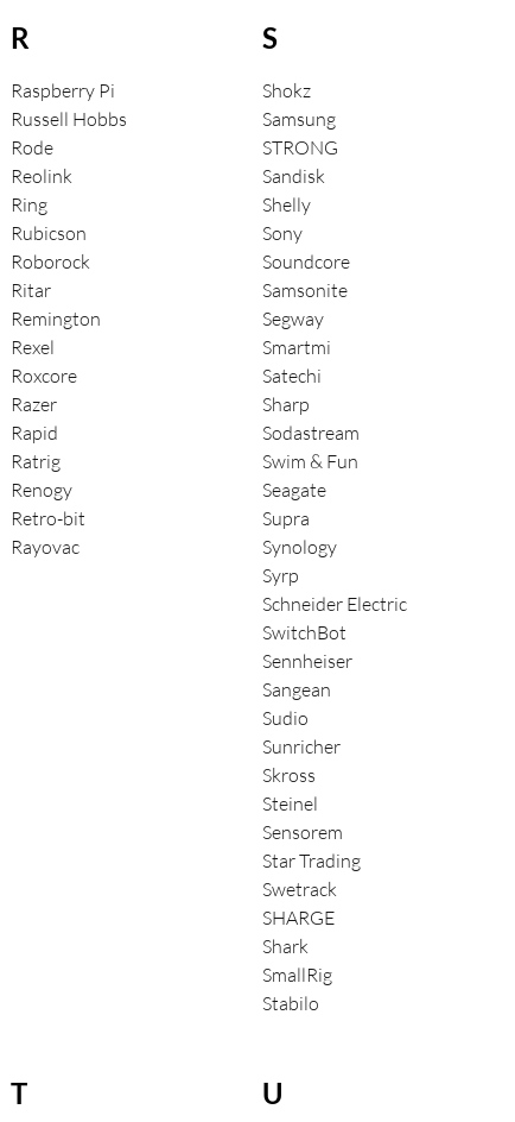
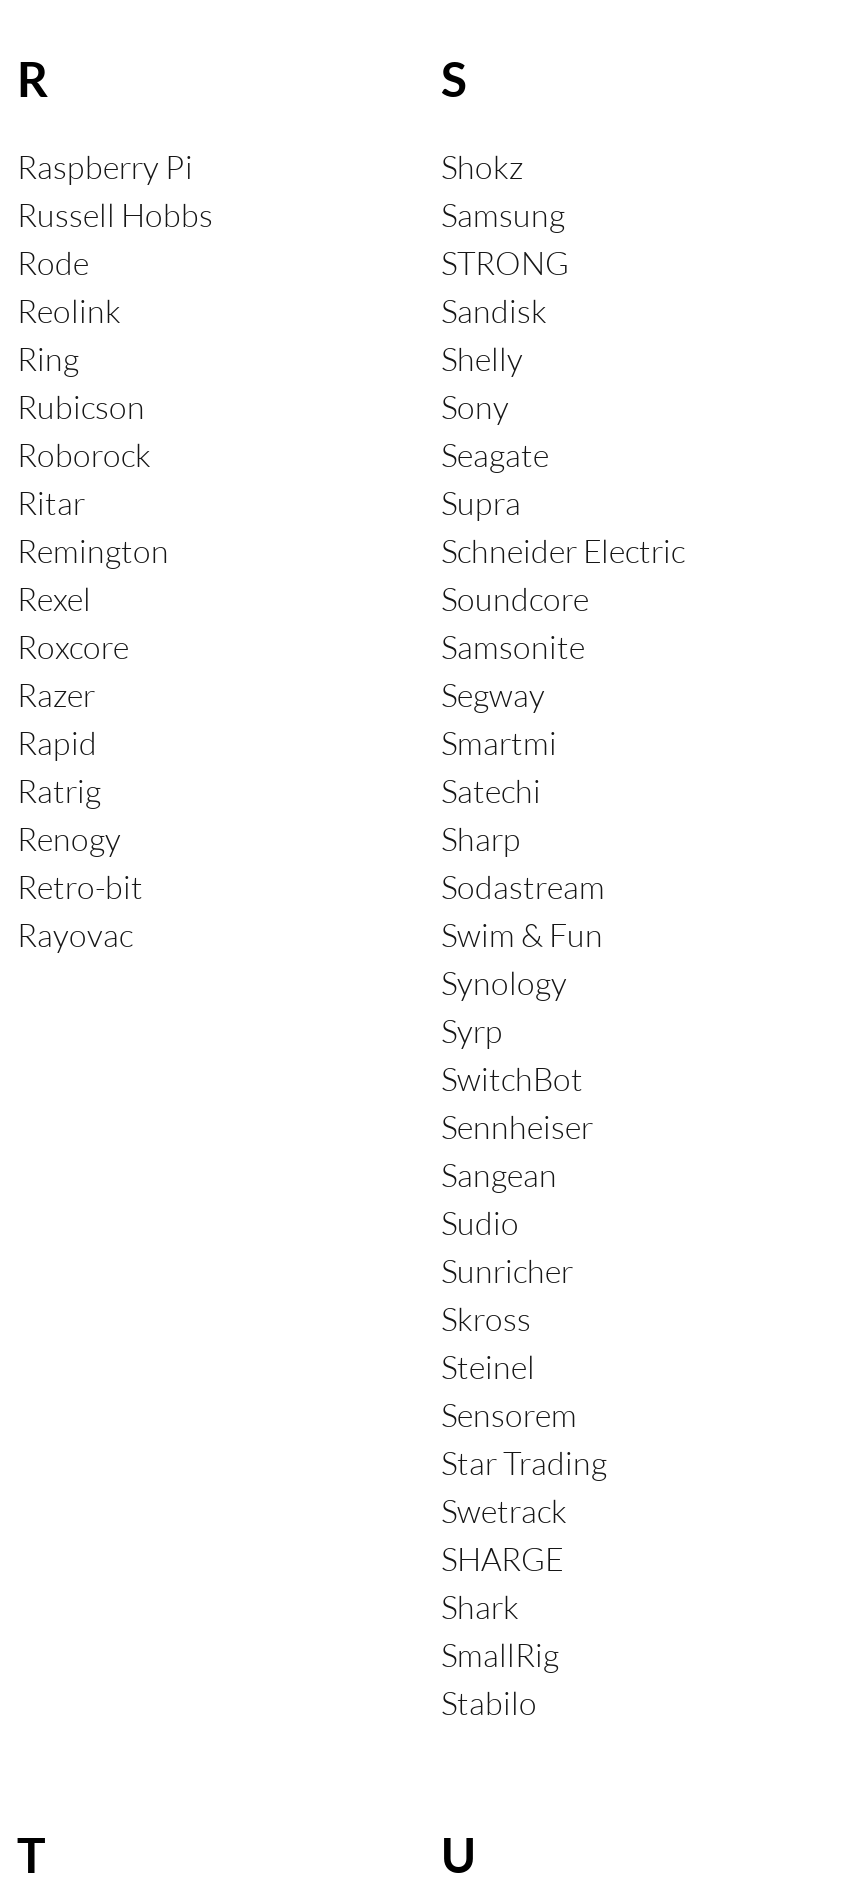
moved [262,250,360,473] -> [441,579,605,955]: Soundcore | Samsonite | Segway | Smartmi | Satechi | Sharp | Sodastream | Swim & Fun
moved [262,478,326,530] -> [441,435,549,523]: Seagate | Supra
moved [262,535,337,587] -> [441,963,567,1051]: Synology | Syrp
moved [262,592,407,616] -> [441,531,685,571]: Schneider Electric

